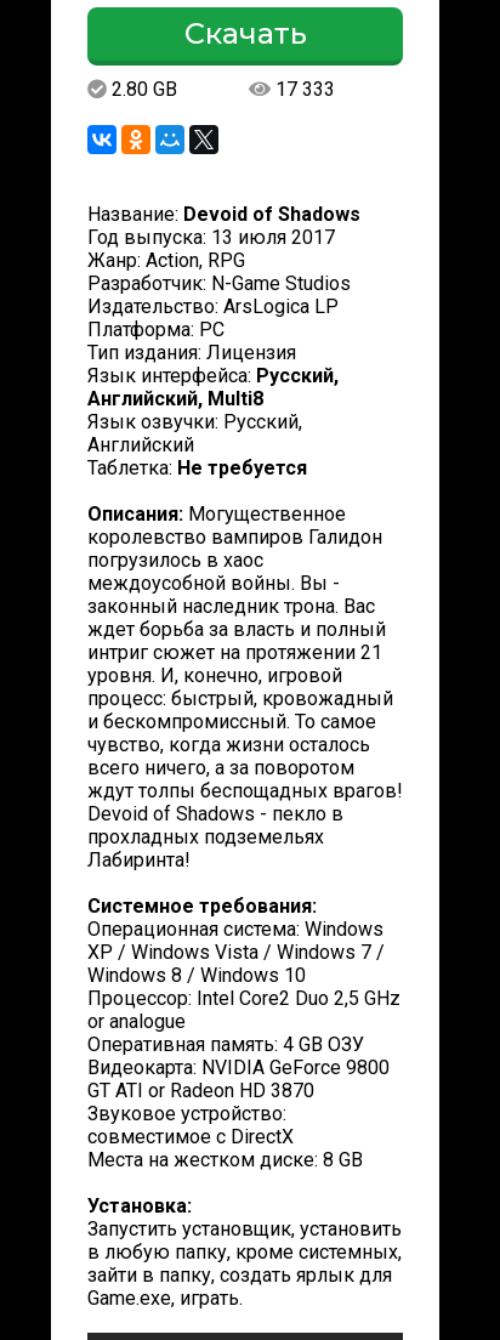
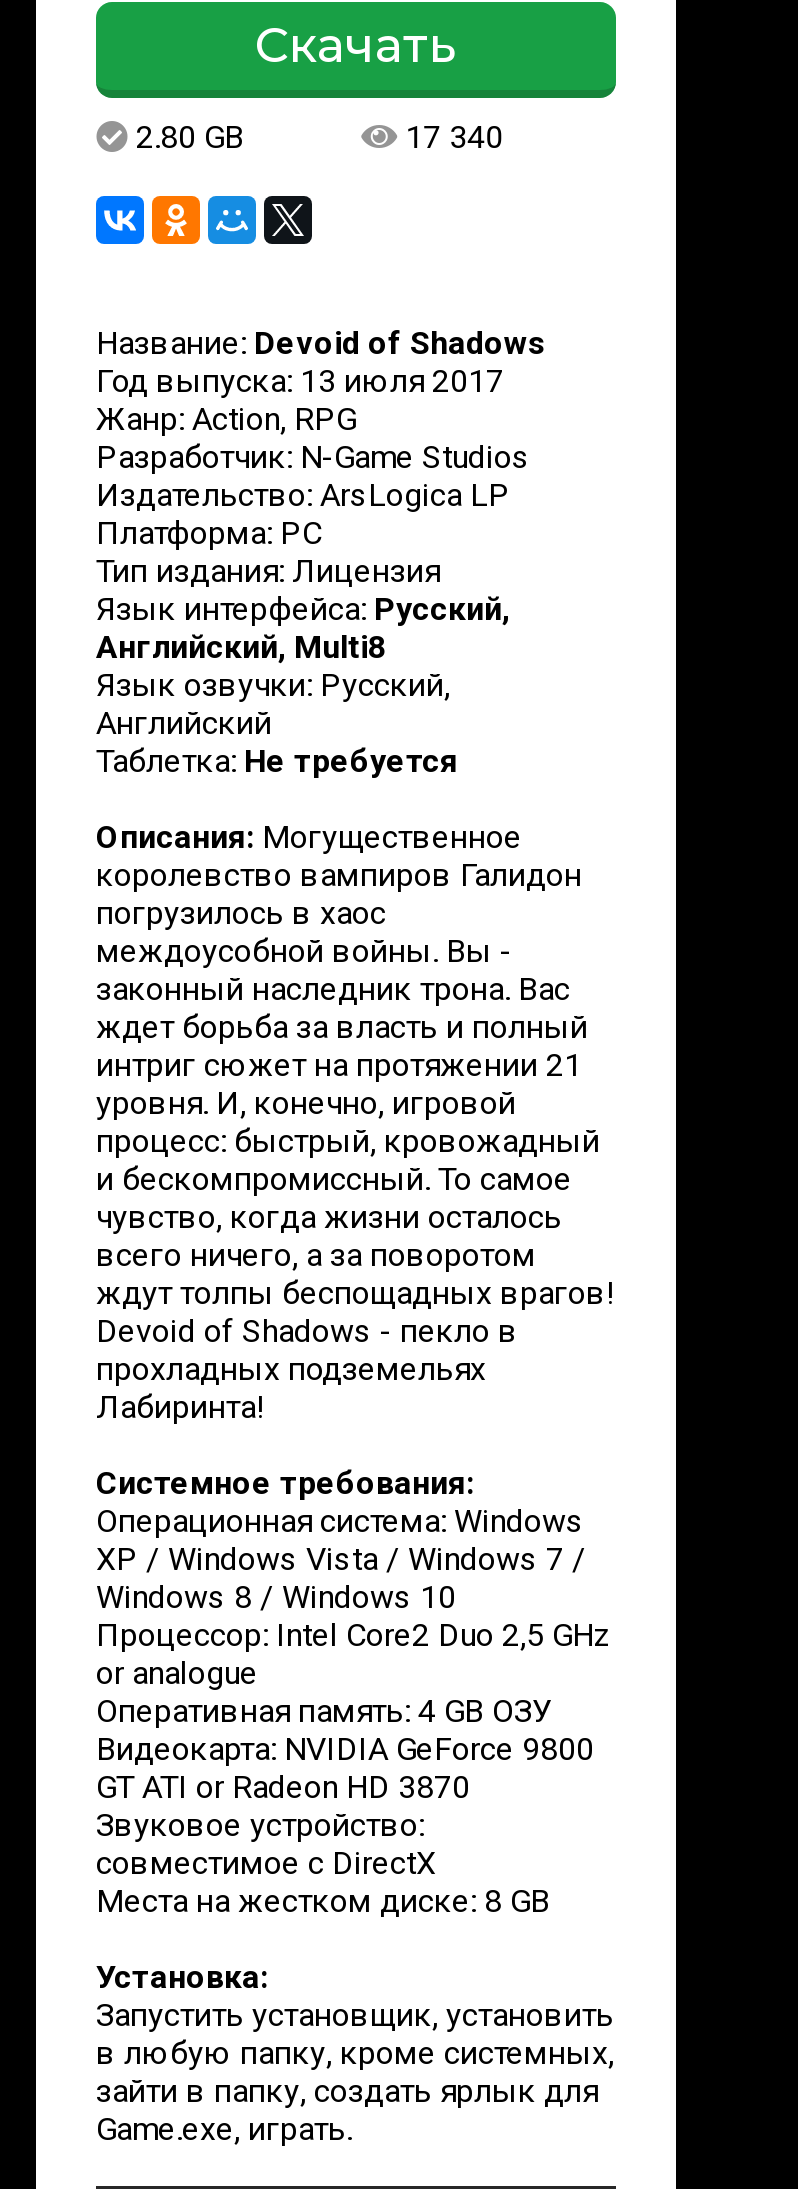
[270,78,334,101] 17 333 -> [397,118,503,156] 17 340

